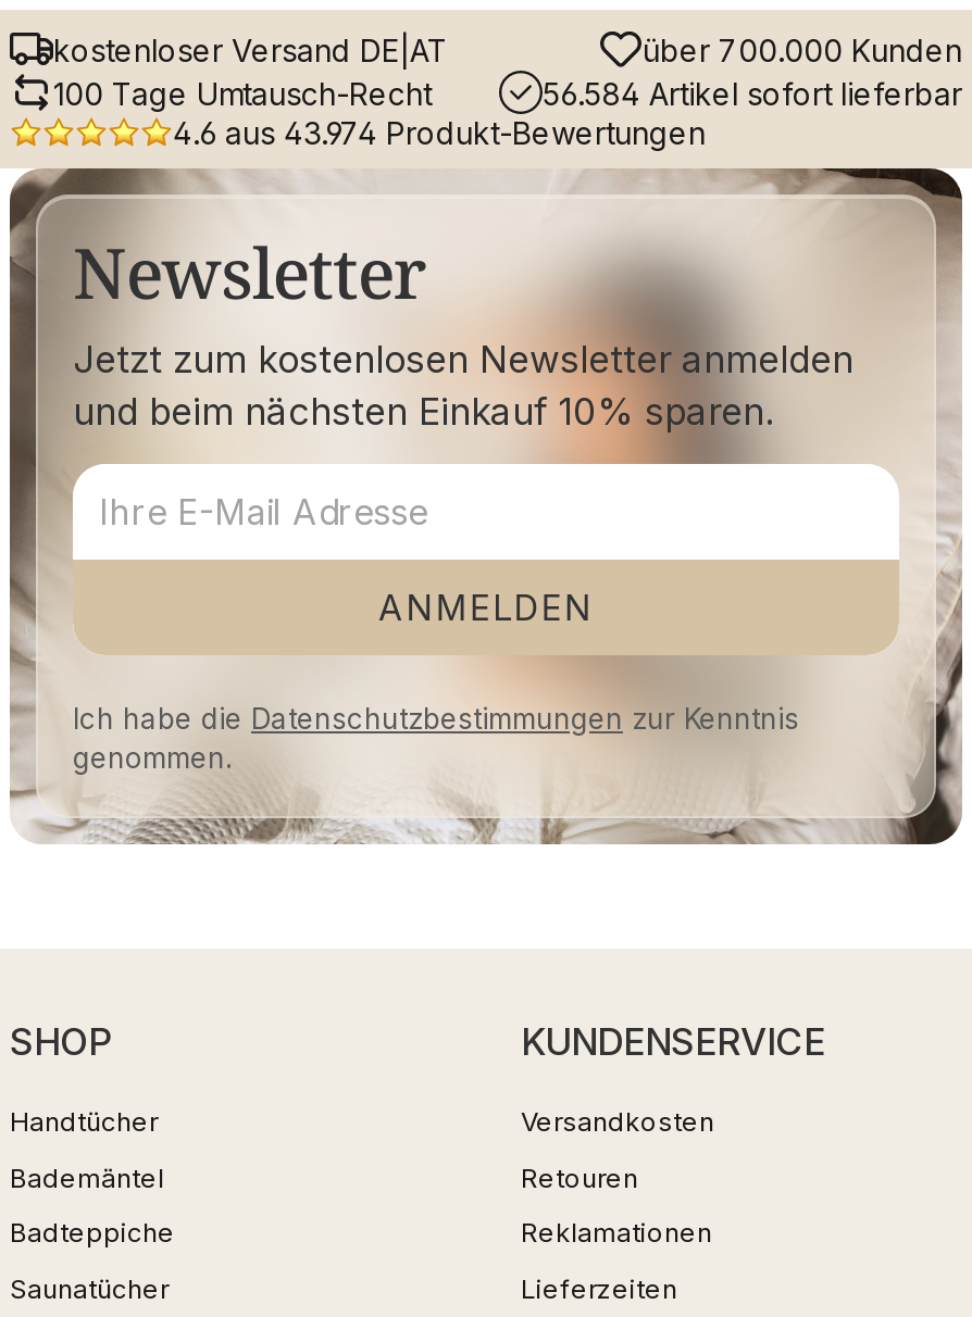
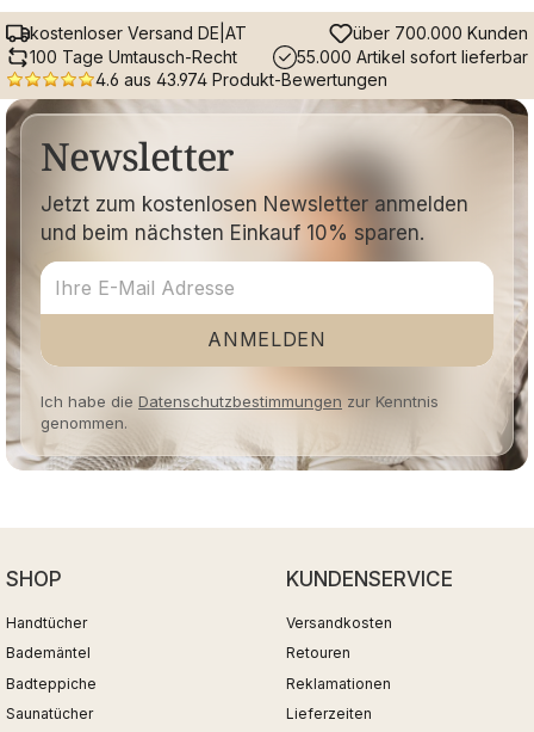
[543,75,962,112] 56.584 Artikel sofort lieferbar -> [297,47,528,67] 55.000 Artikel sofort lieferbar

